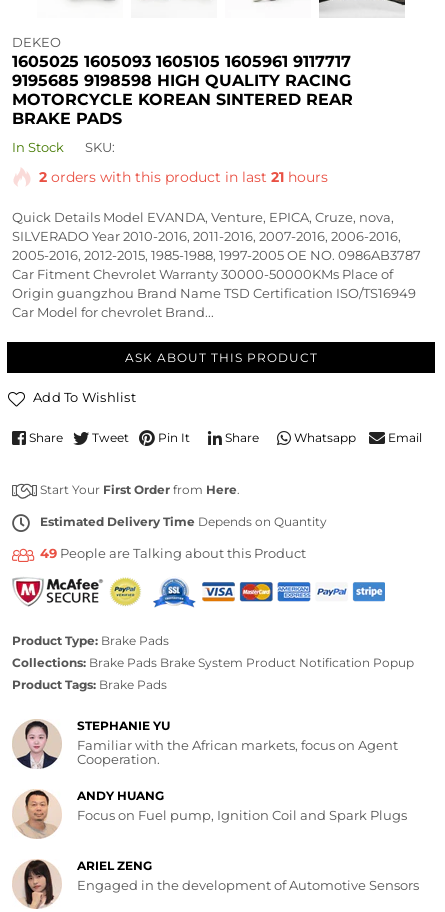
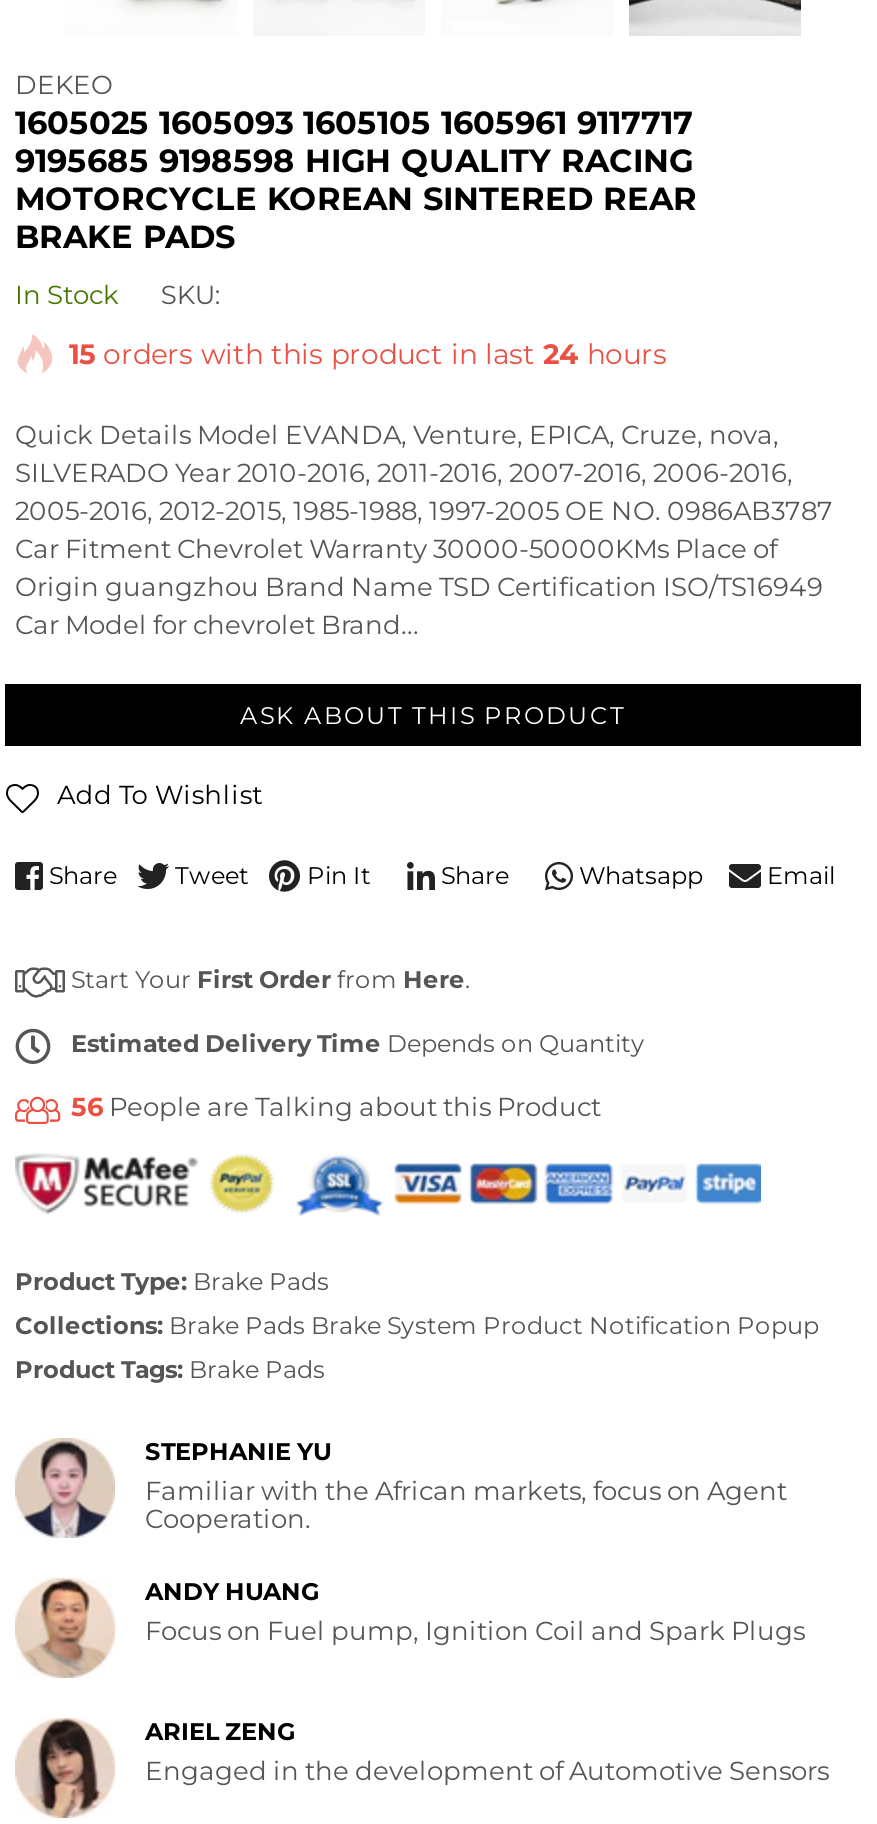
[39,168,328,186] 2 orders with this product in last 21 hours -> [69,337,667,373] 15 orders with this product in last 24 hours
[40,545,306,561] 49 People are Talking about this Product -> [71,1090,601,1122] 56 People are Talking about this Product

